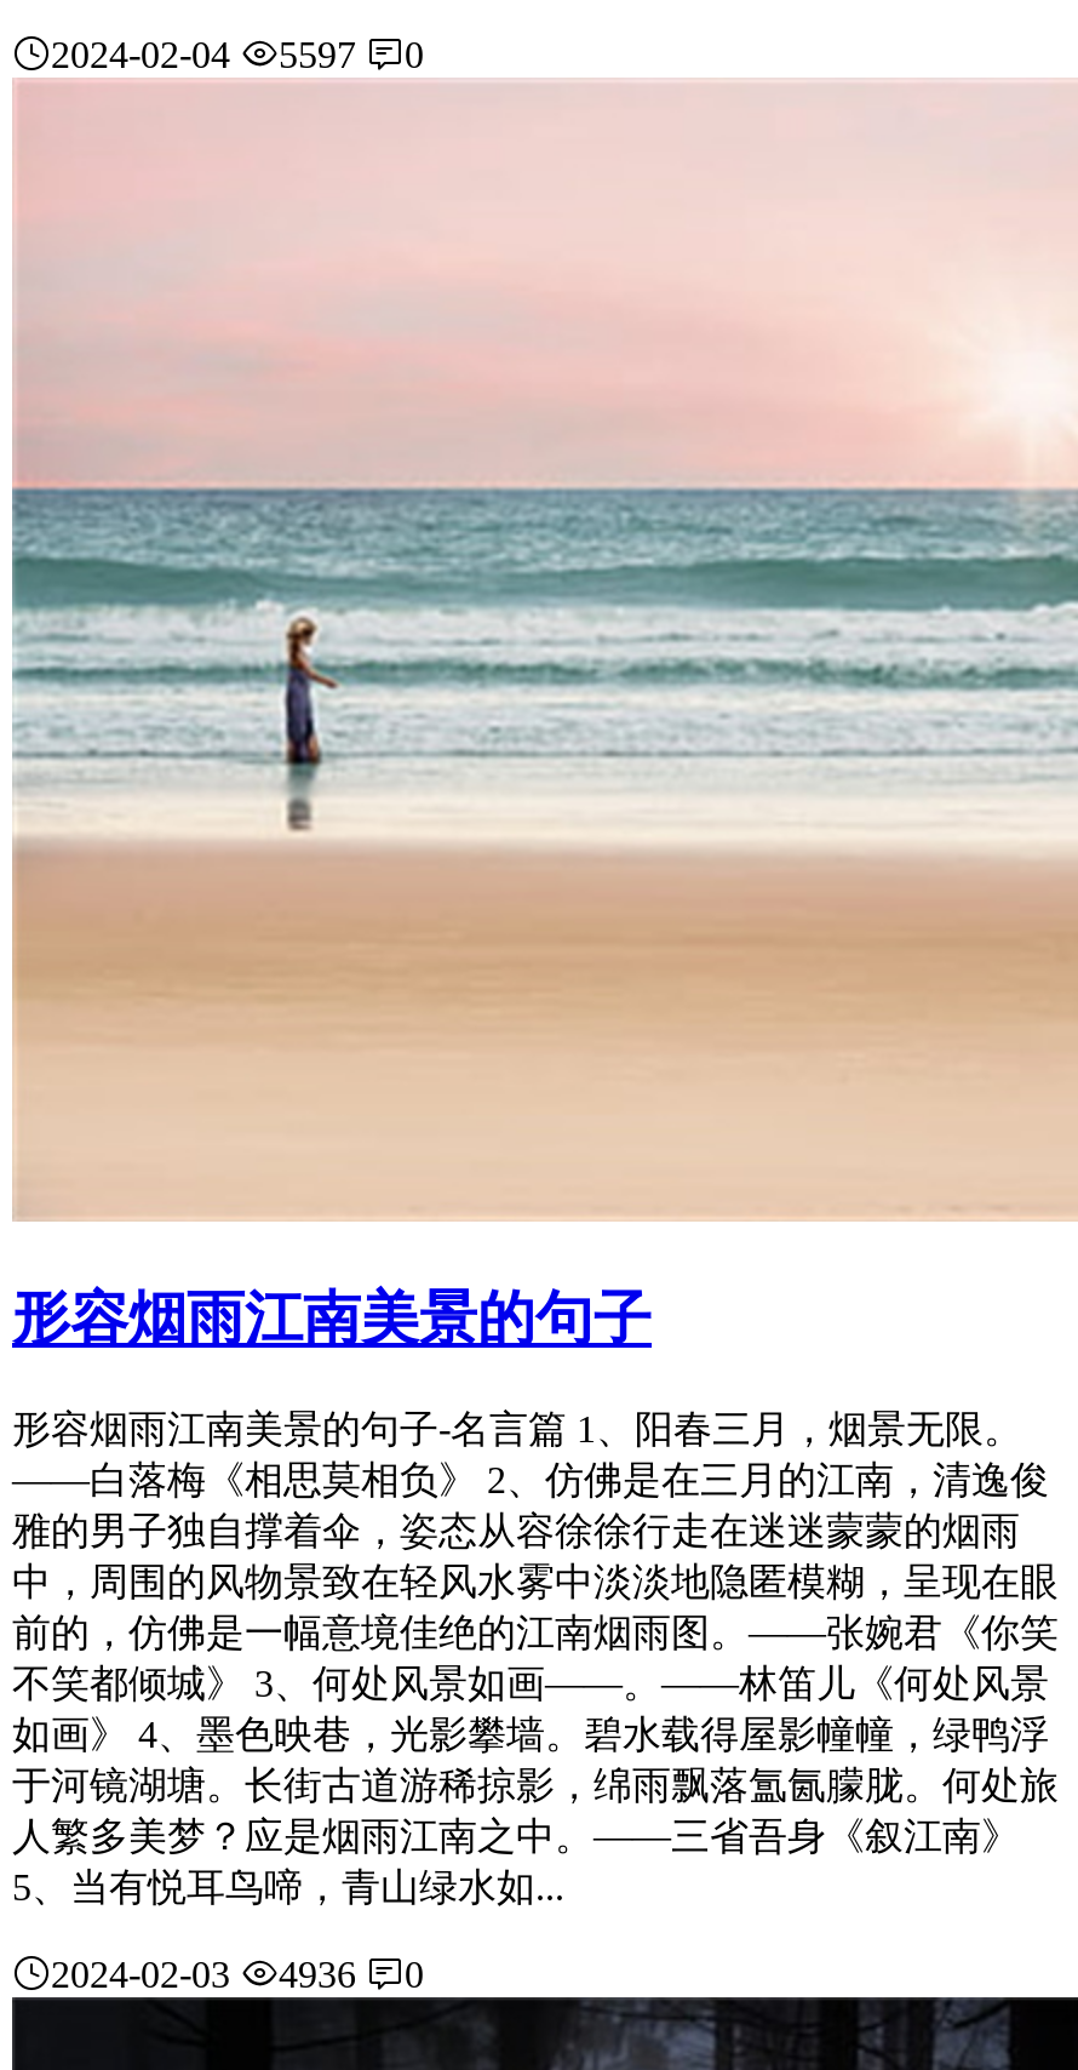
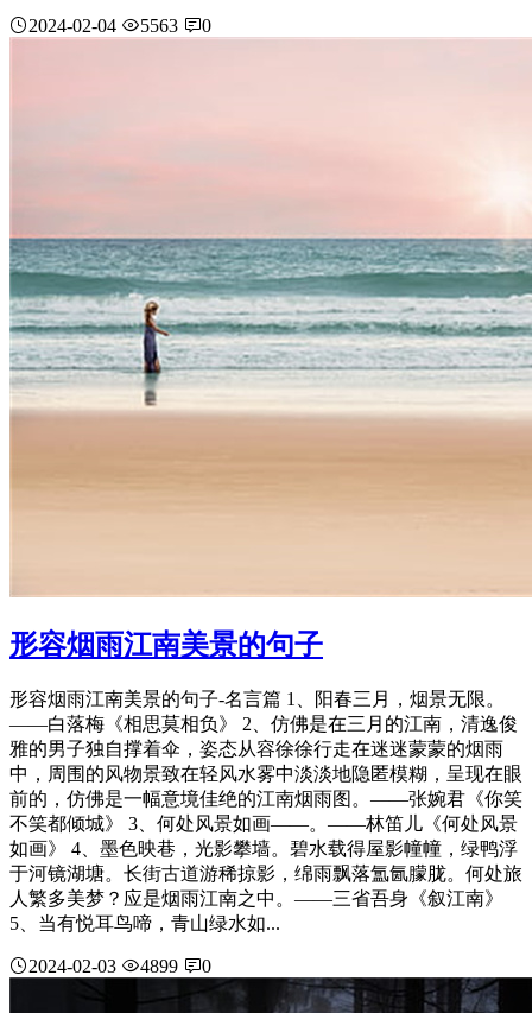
[51,34,424,76] 2024-02-04 5597 0 -> [28,16,211,36] 2024-02-04 5563 0
[51,1954,424,1995] 2024-02-03 4936 0 -> [28,956,211,976] 2024-02-03 4899 0

